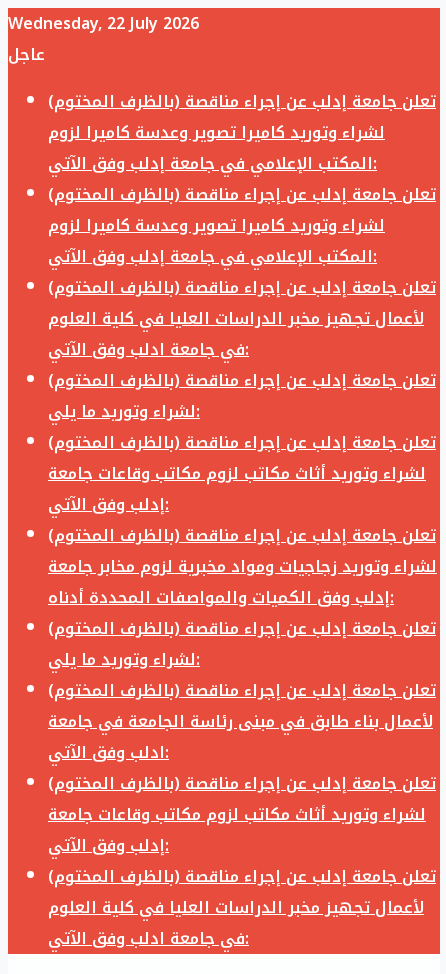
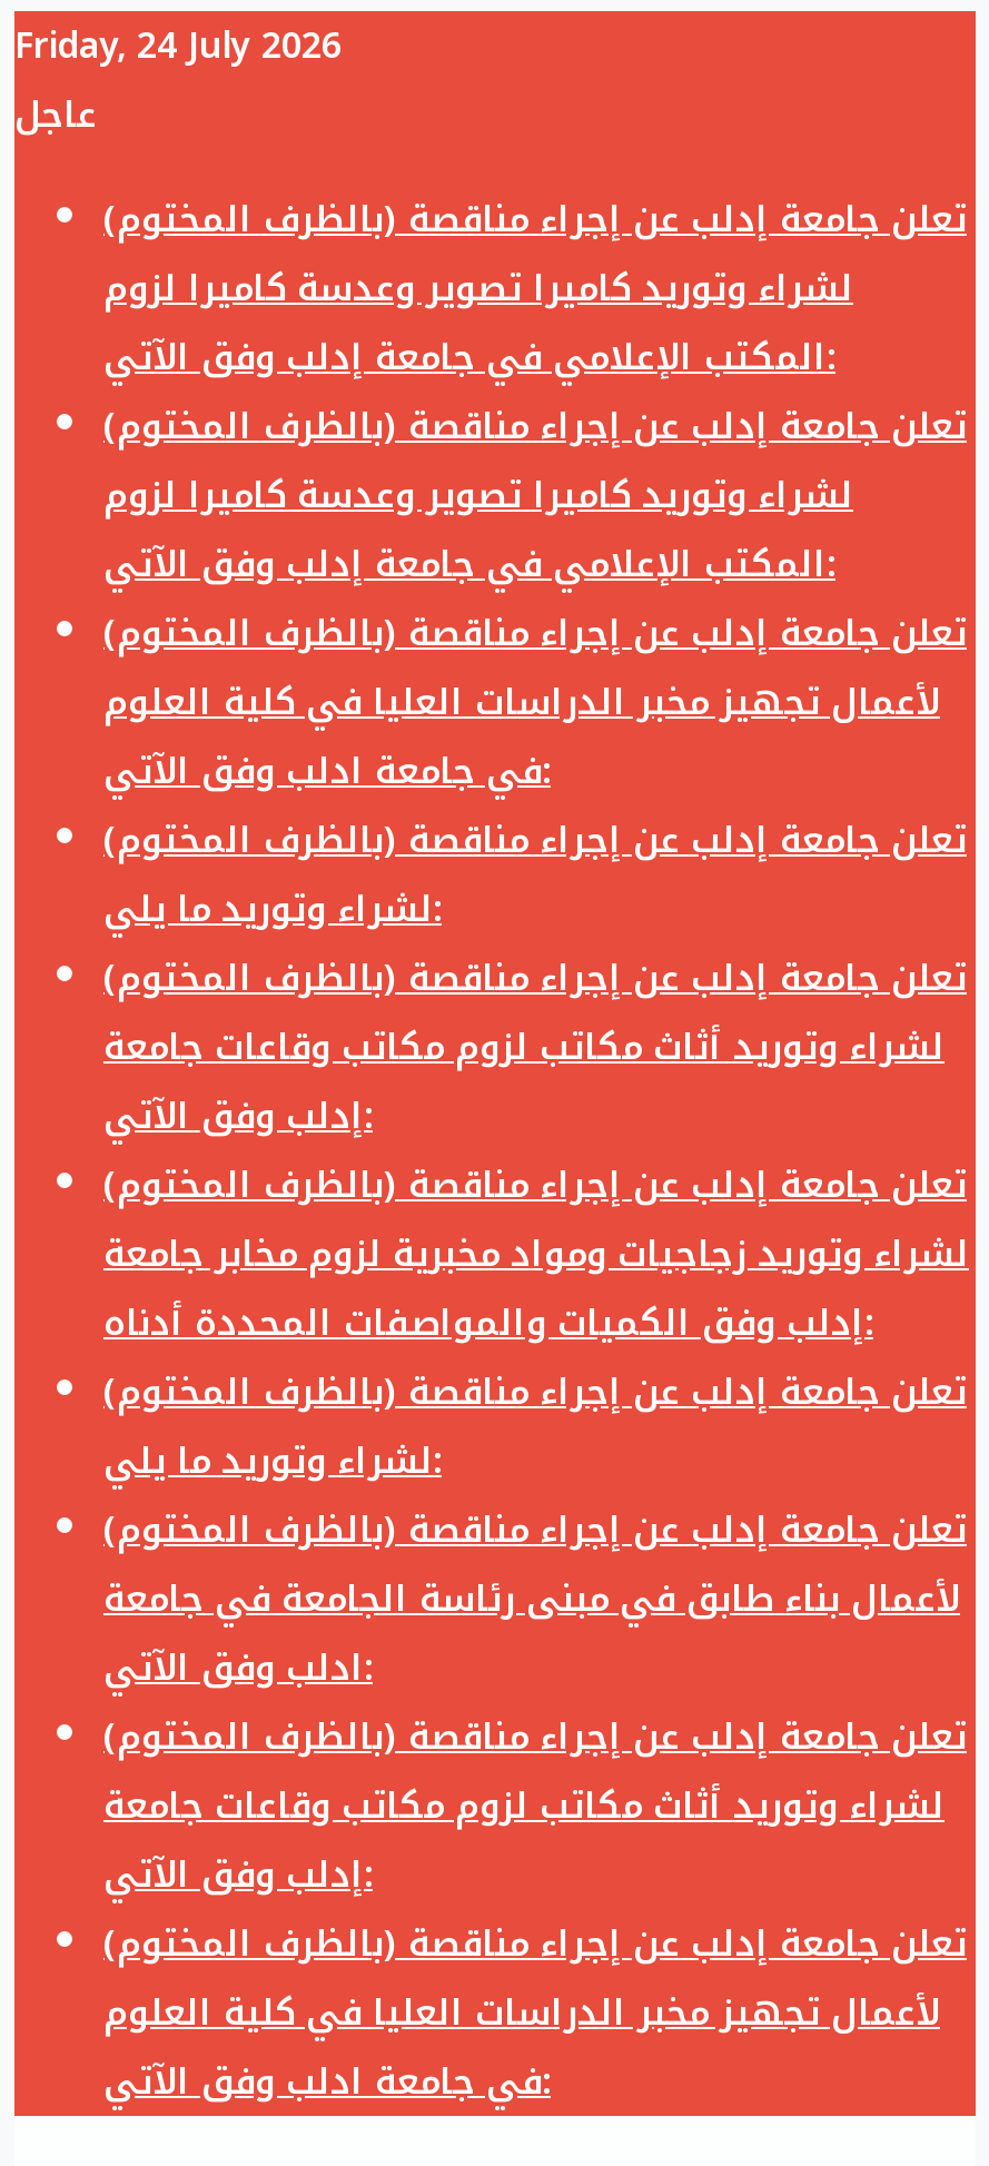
[8,8,199,39] Wednesday, 22 July 2026 -> [14,11,342,80] Friday, 24 July 2026

